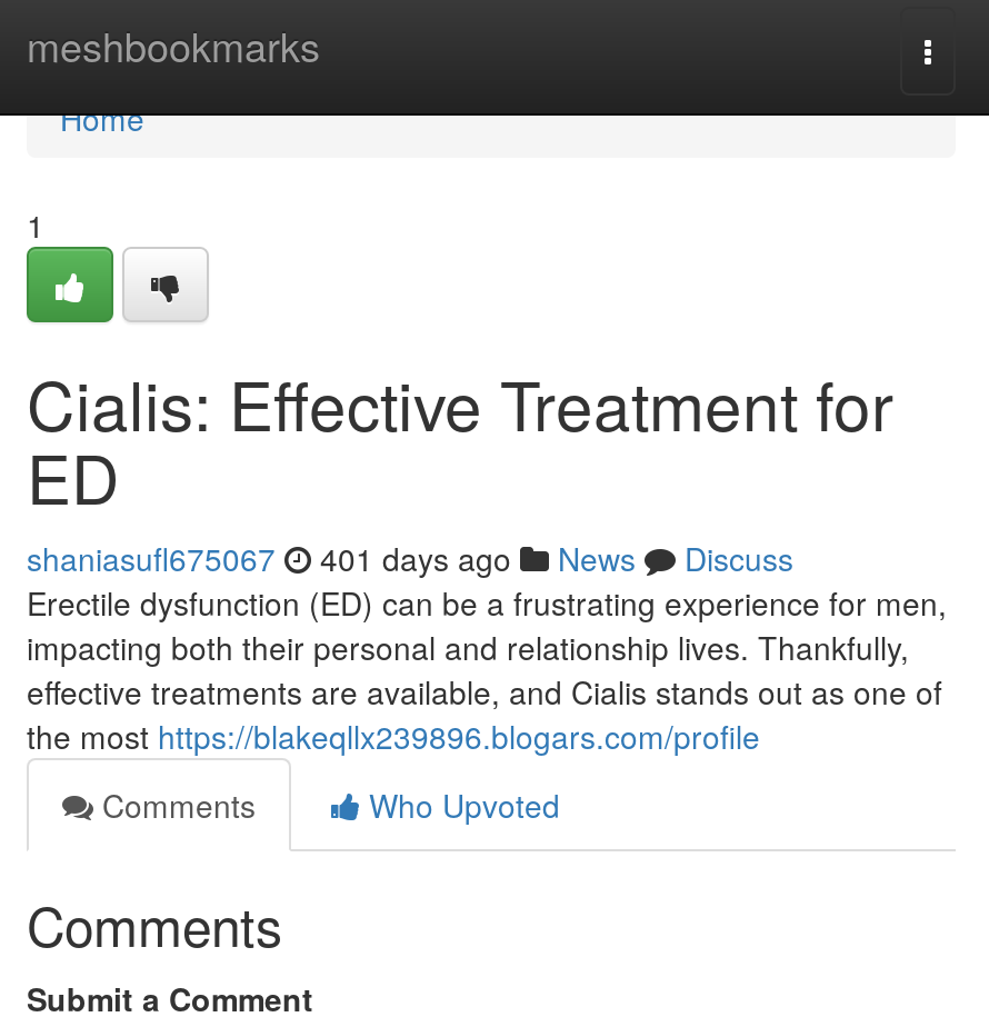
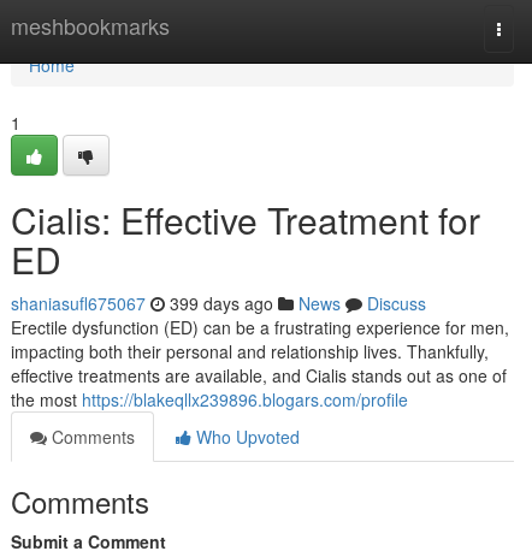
[27,536,793,580] shaniasufl675067 401 days ago News Discuss -> [11,291,426,315] shaniasufl675067 399 days ago News Discuss

